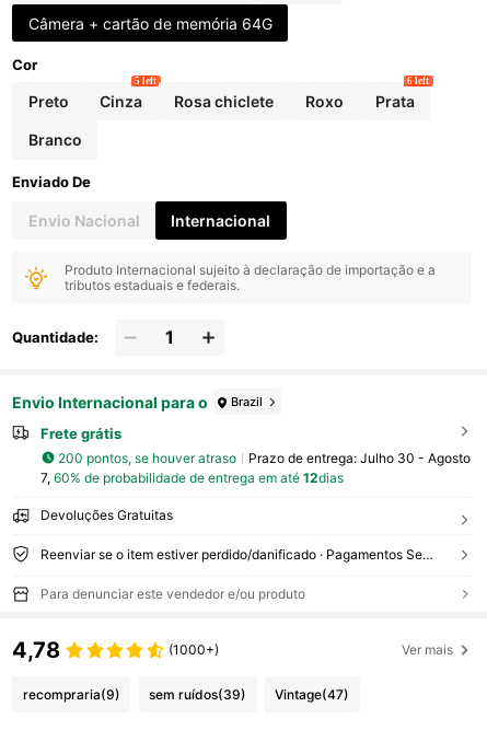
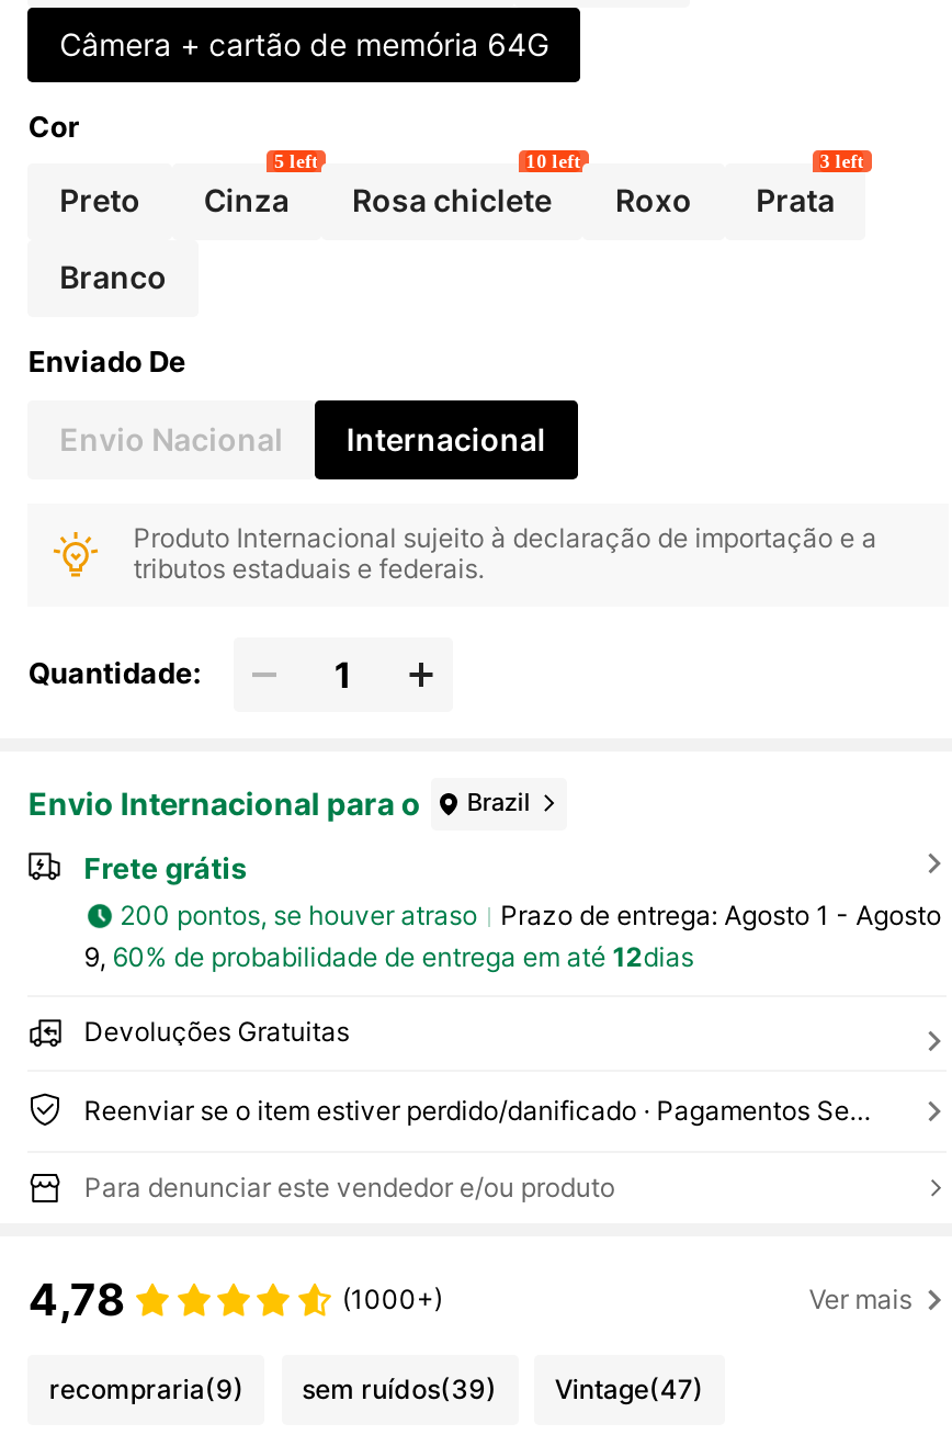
[407,76,429,87] 6 left -> [820,150,864,172] 3 left
none -> [526,150,580,172] 10 left
[248,450,470,466] Prazo de entrega: Julho 30 - Agosto -> [500,899,941,932] Prazo de entrega: Agosto 1 - Agosto
[40,470,343,486] 7, 60% de probabilidade de entrega em até 12dias -> [84,940,694,973] 9, 60% de probabilidade de entrega em até 12dias

